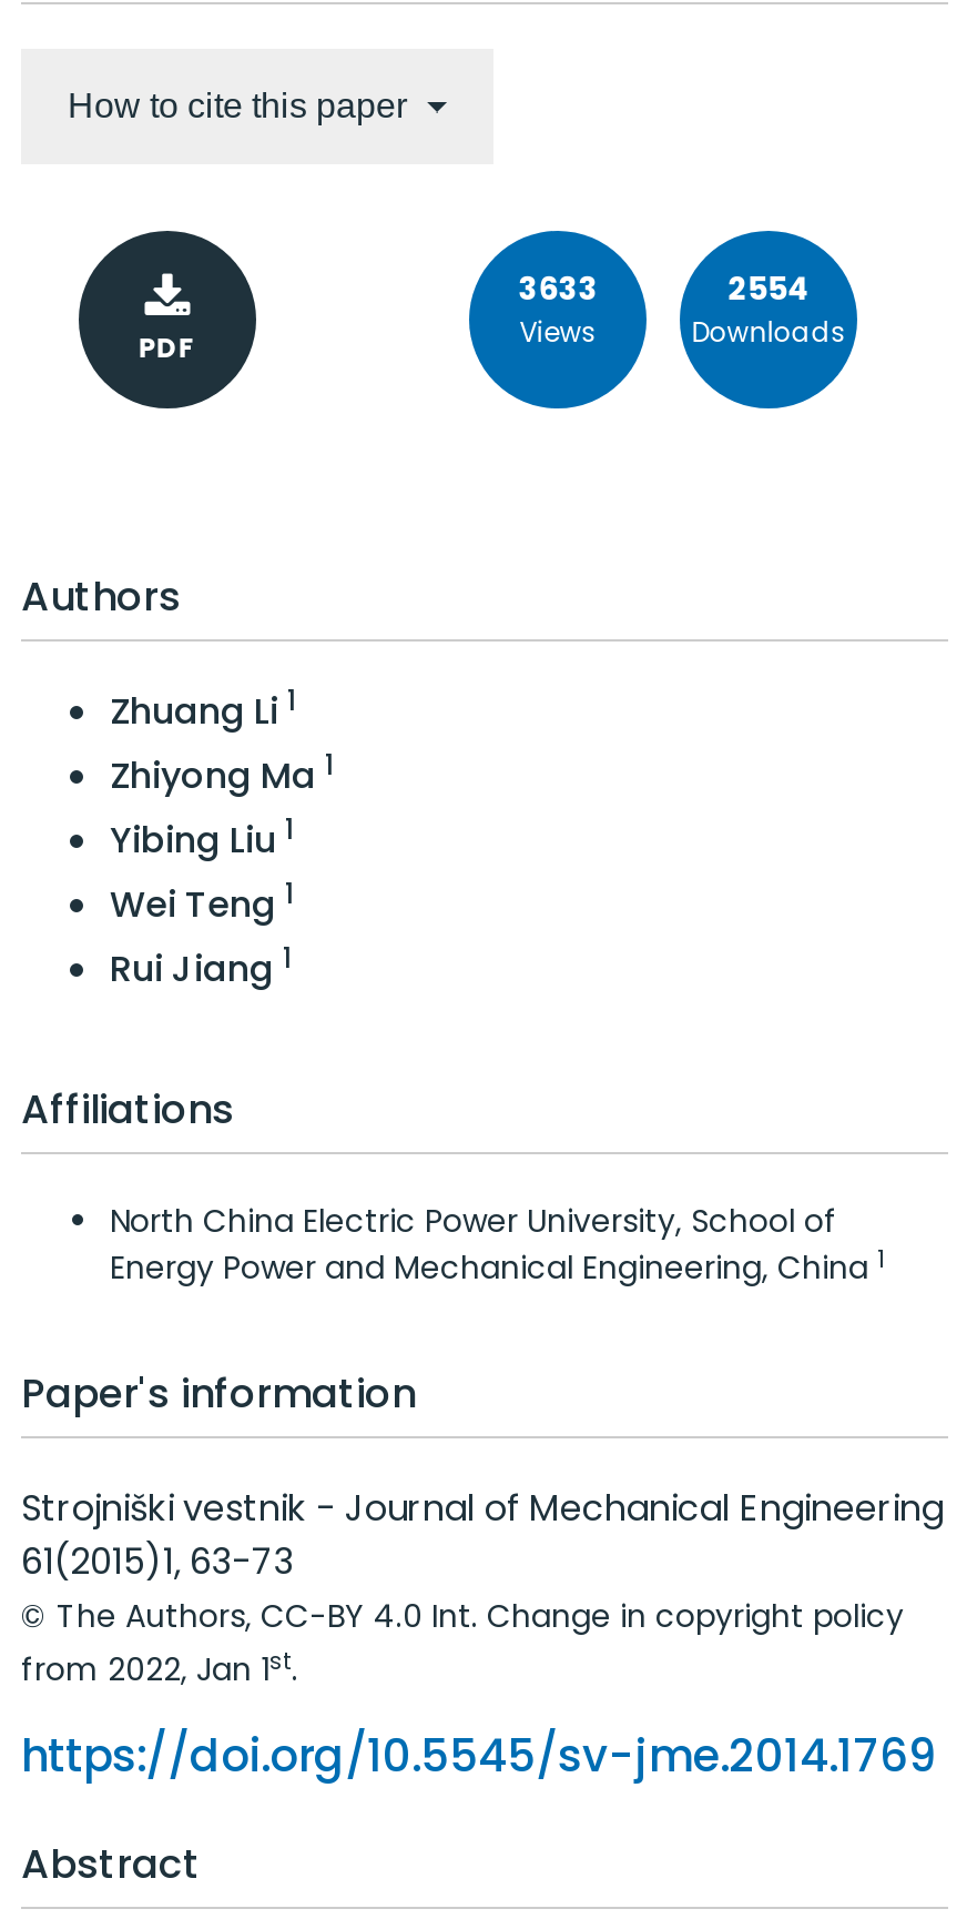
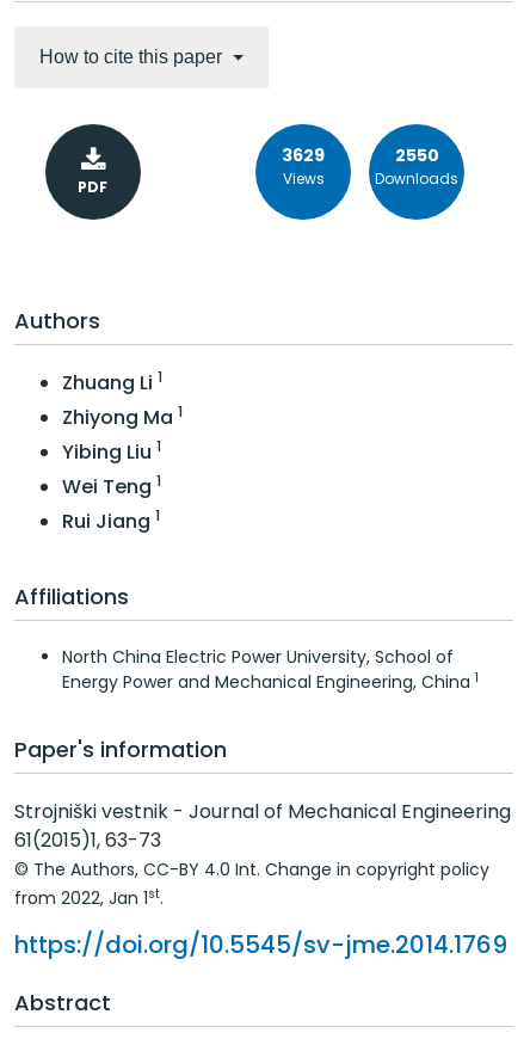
[518,266,598,311] 3633 -> [282,143,325,167] 3629
[728,266,810,311] 2554 -> [395,143,439,167] 2550

